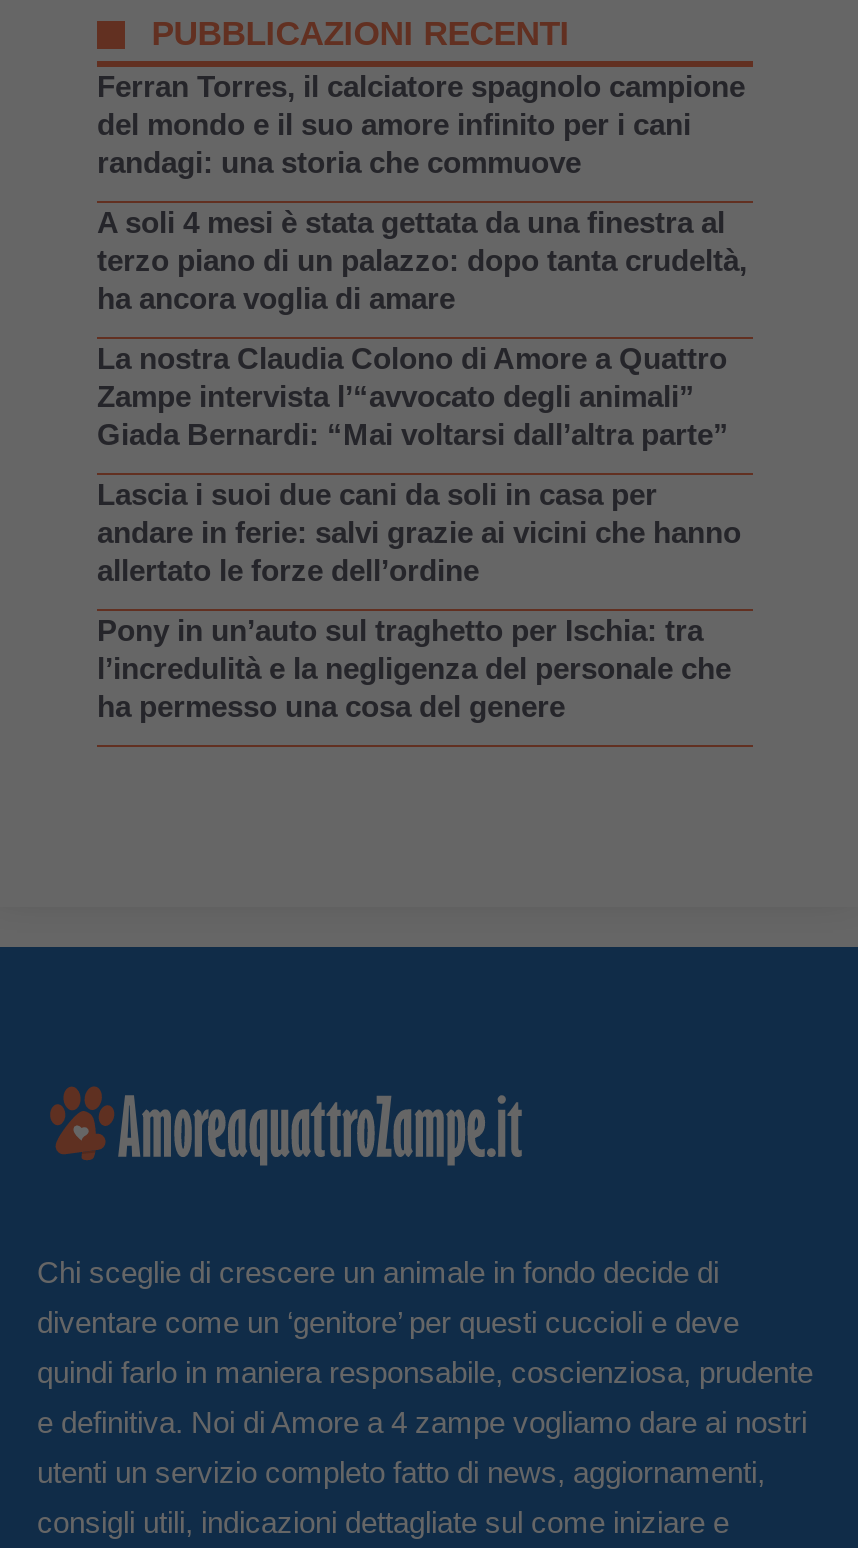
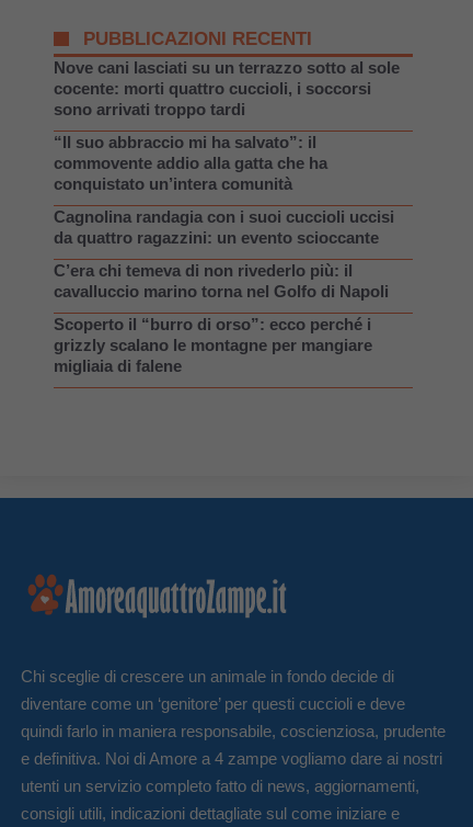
[97,69,745,179] Ferran Torres, il calciatore spagnolo campione | del mondo e il suo amore infinito per i cani | randagi: una storia che commuove -> [54,58,400,118] Nove cani lasciati su un terrazzo sotto al sole | cocente: morti quattro cuccioli, i soccorsi | sono arrivati troppo tardi
[97,205,747,315] A soli 4 mesi è stata gettata da una finestra al | terzo piano di un palazzo: dopo tanta crudeltà, | ha ancora voglia di amare -> [54,132,327,192] “Il suo abbraccio mi ha salvato”: il | commovente addio alla gatta che ha | conquistato un’intera comunità
[97,341,729,451] La nostra Claudia Colono di Amore a Quattro | Zampe intervista l’“avvocato degli animali” | Giada Bernardi: “Mai voltarsi dall’altra parte” -> [54,207,394,246] Cagnolina randagia con i suoi cuccioli uccisi | da quattro ragazzini: un evento scioccante
[97,477,741,587] Lascia i suoi due cani da soli in casa per | andare in ferie: salvi grazie ai vicini che hanno | allertato le forze dell’ordine -> [54,260,389,300] C’era chi temeva di non rivederlo più: il | cavalluccio marino torna nel Golfo di Napoli
[97,613,731,723] Pony in un’auto sul traghetto per Ischia: tra | l’incredulità e la negligenza del personale che | ha permesso una cosa del genere -> [54,314,372,375] Scoperto il “burro di orso”: ecco perché i | grizzly scalano le montagne per mangiare | migliaia di falene

